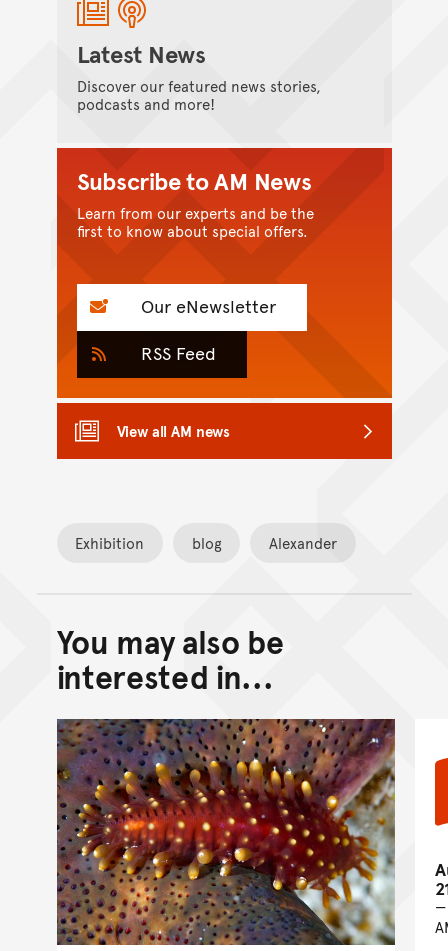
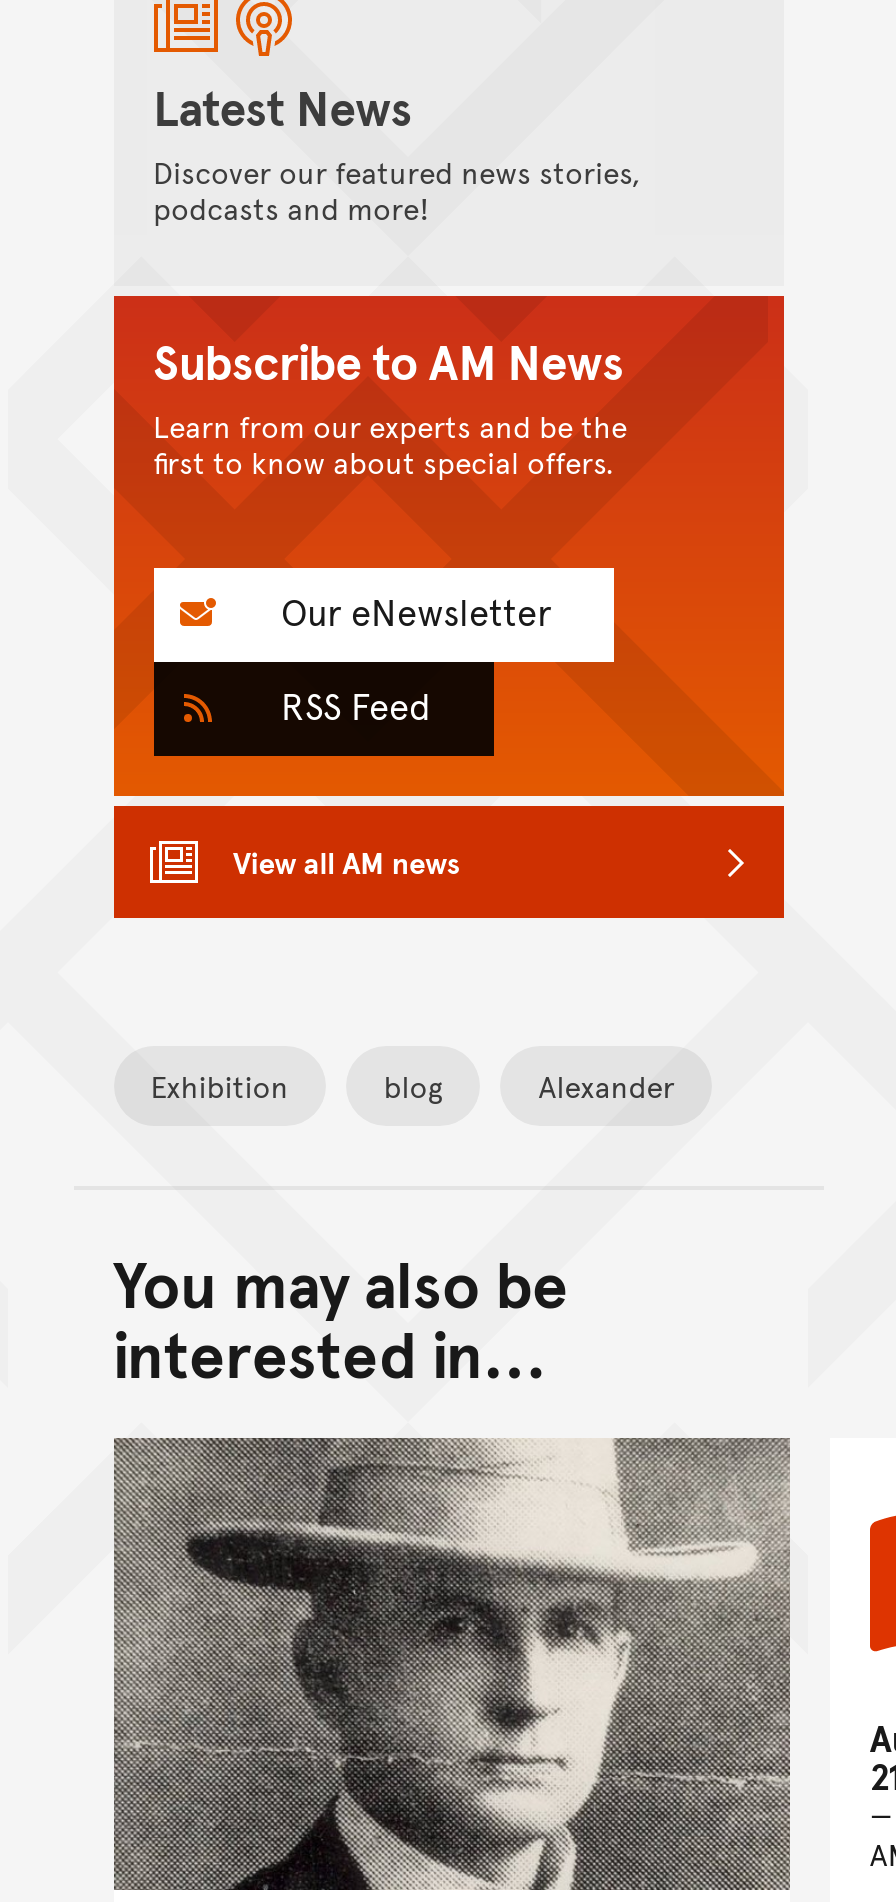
[56,718,395,946] [image] -> [114,1438,790,1892] [image]

